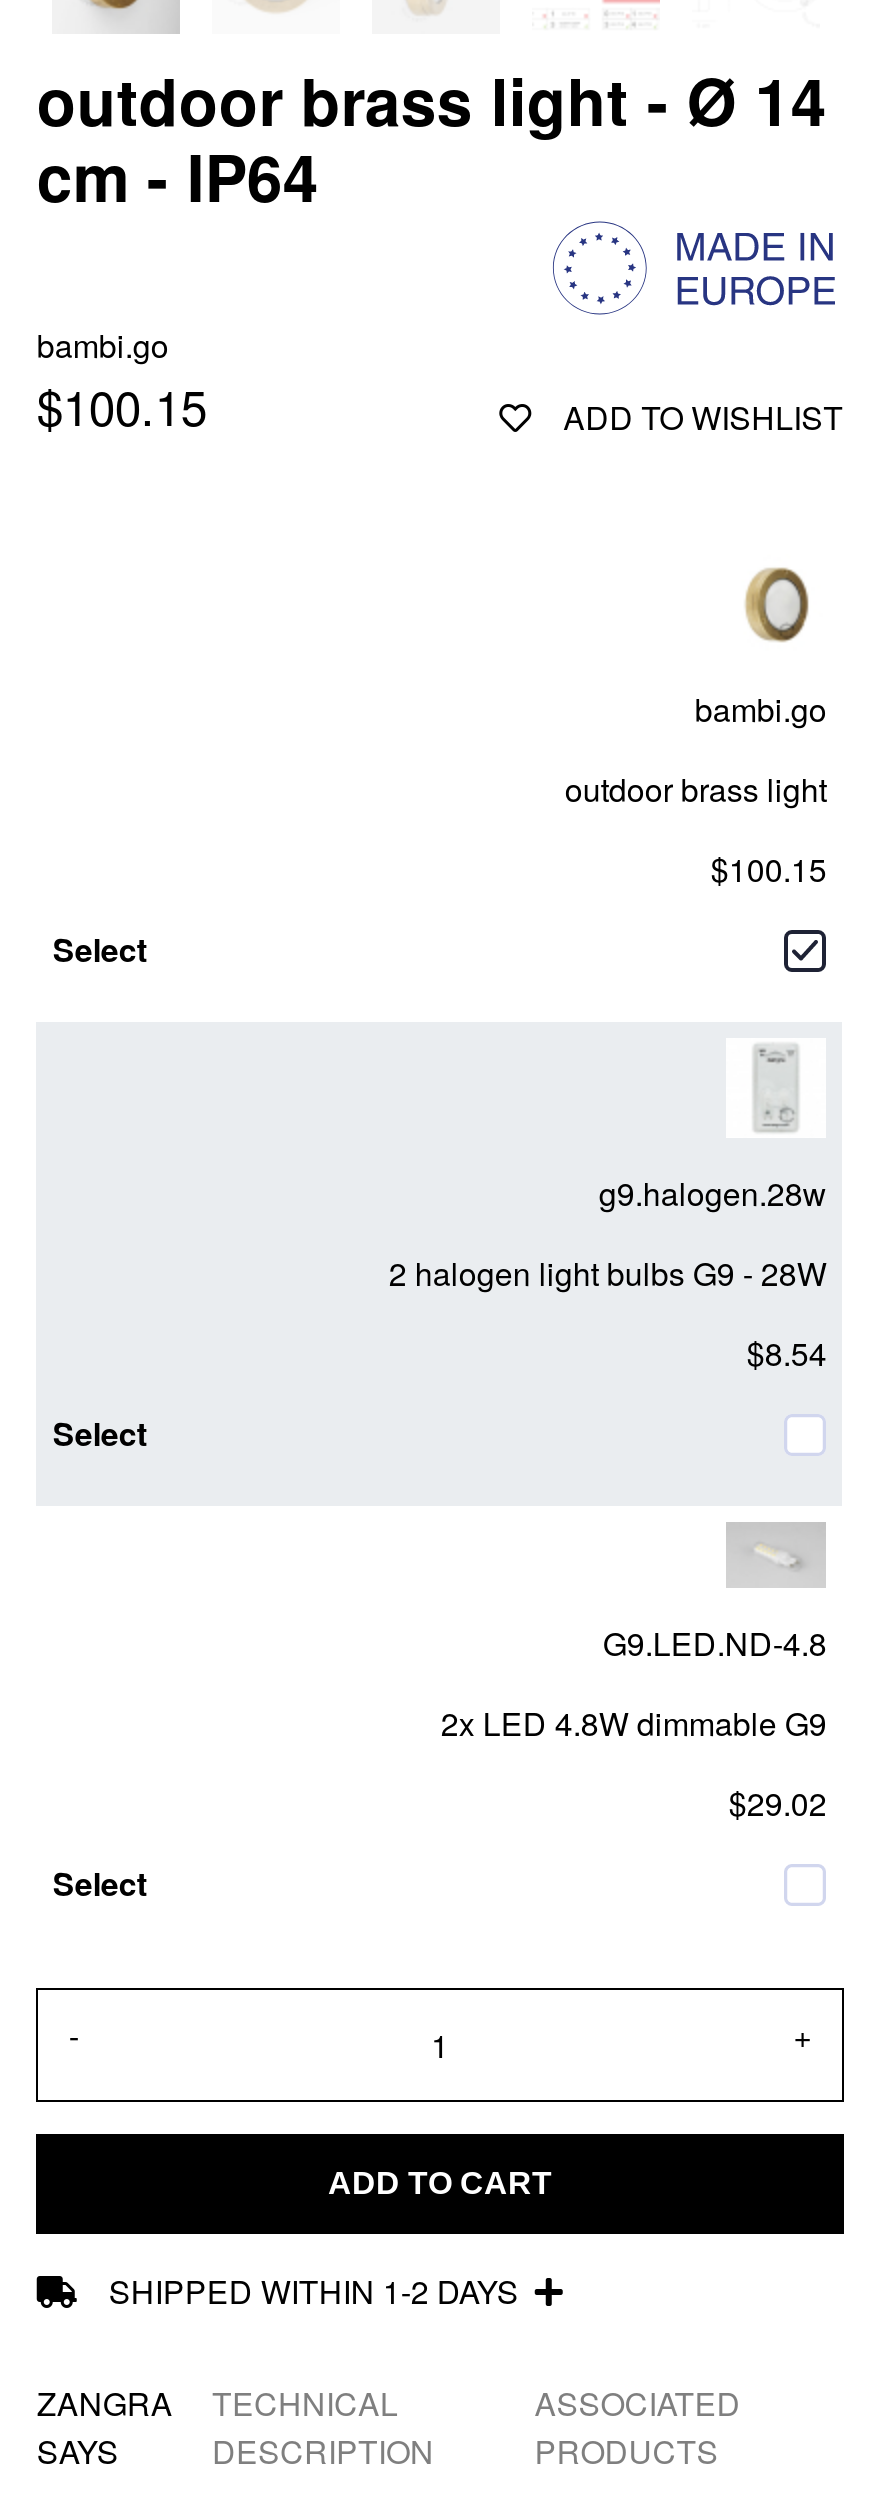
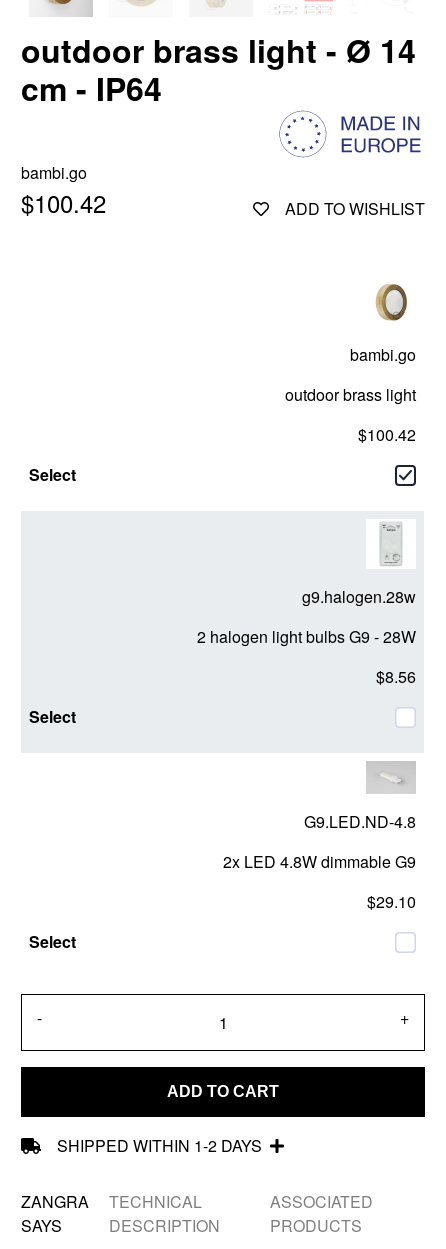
[37,370,207,440] $100.15 -> [21,185,106,220] $100.42
[711,846,827,892] $100.15 -> [358,423,416,446] $100.42
[747,1330,827,1376] $8.54 -> [376,665,416,688] $8.56
[729,1780,827,1826] $29.02 -> [367,890,416,913] $29.10

